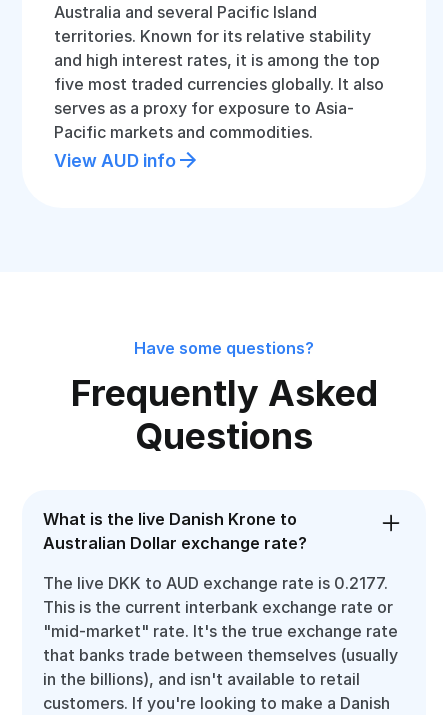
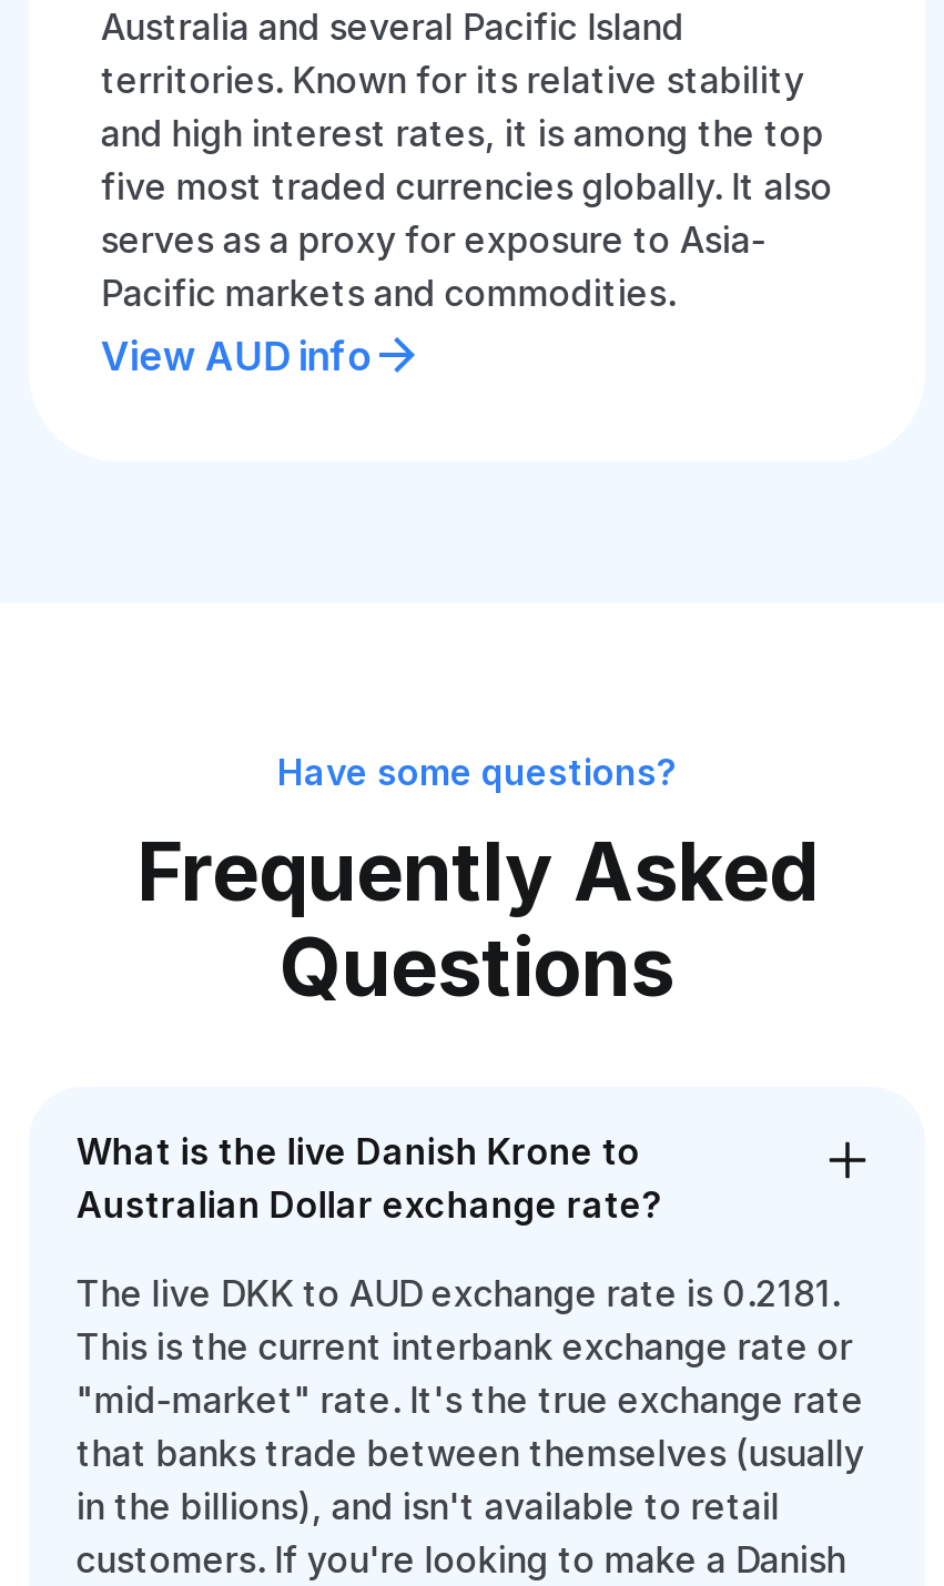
[43,573,388,593] The live DKK to AUD exchange rate is 0.2177. -> [76,1271,840,1315] The live DKK to AUD exchange rate is 0.2181.

